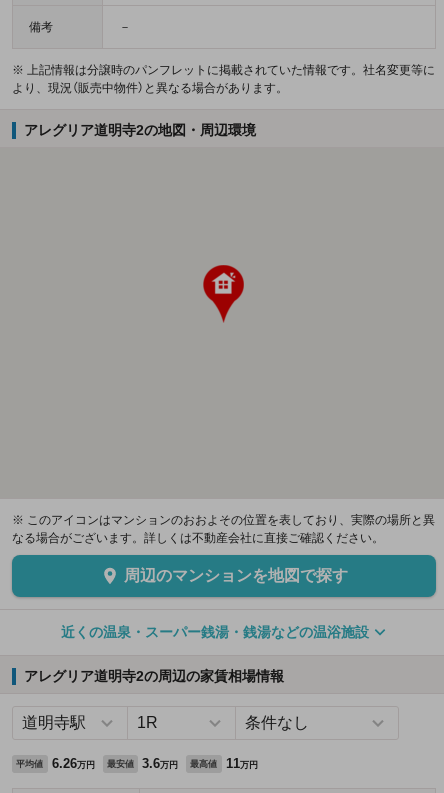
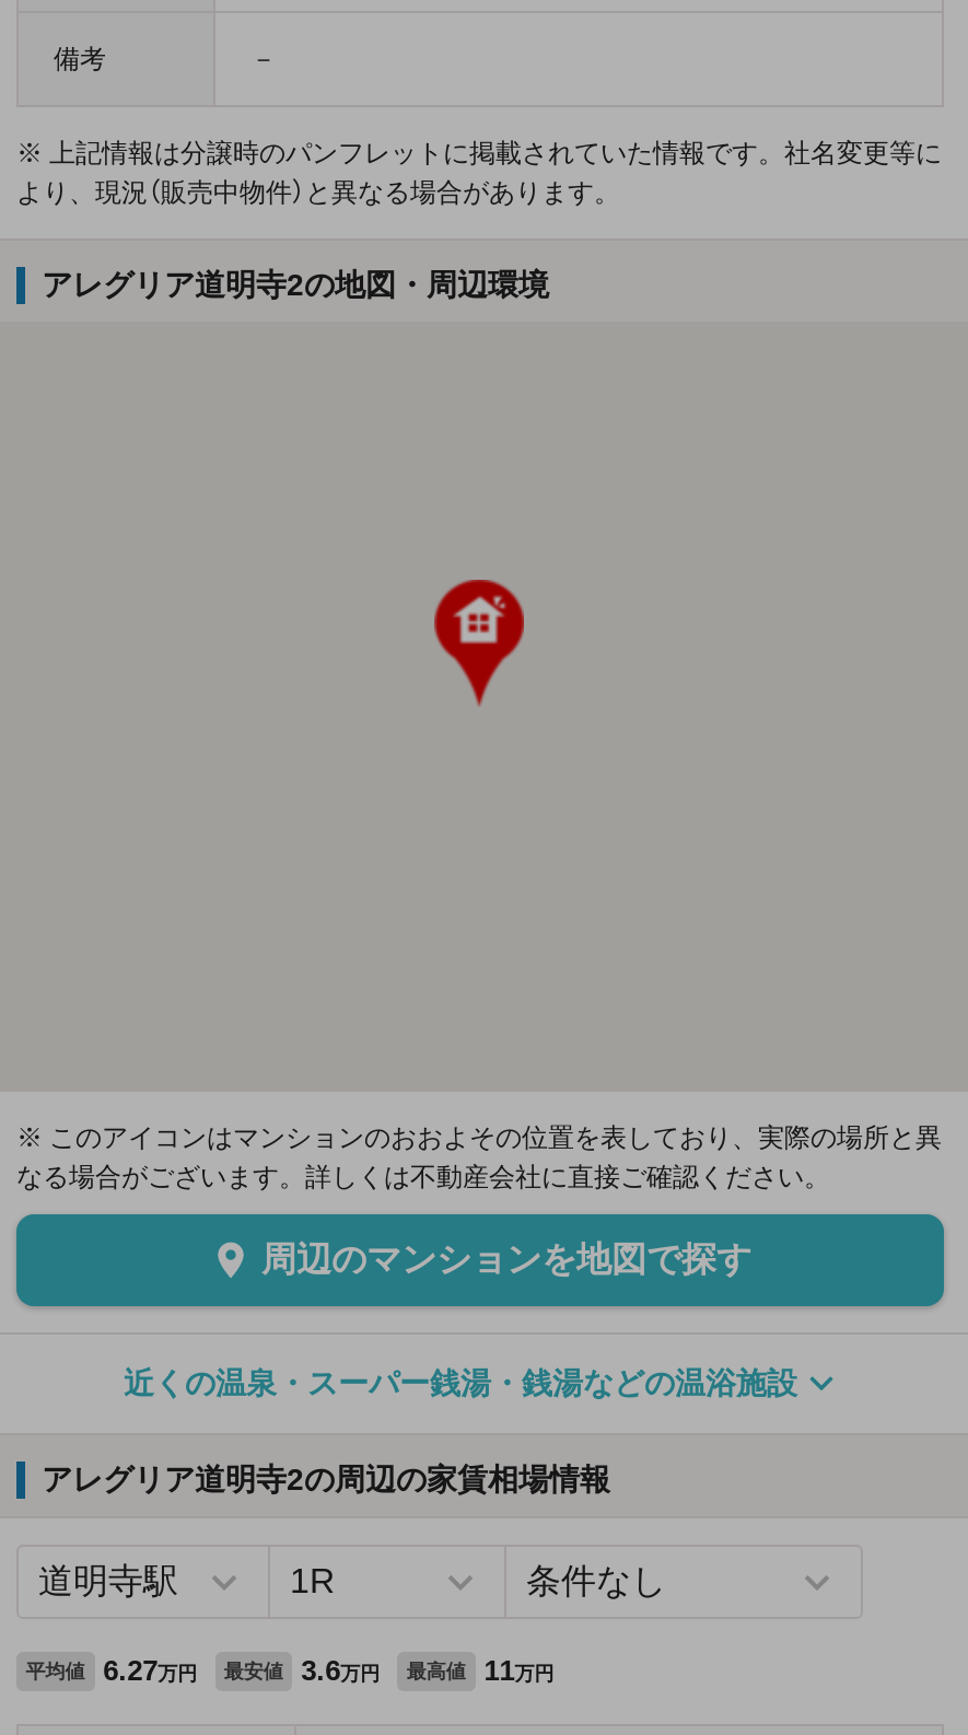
[16,756,258,771] 平均値 6.26万円 最安値 3.6万円 最高値 11万円 -> [26,1653,554,1686] 平均値 6.27万円 最安値 3.6万円 最高値 11万円

